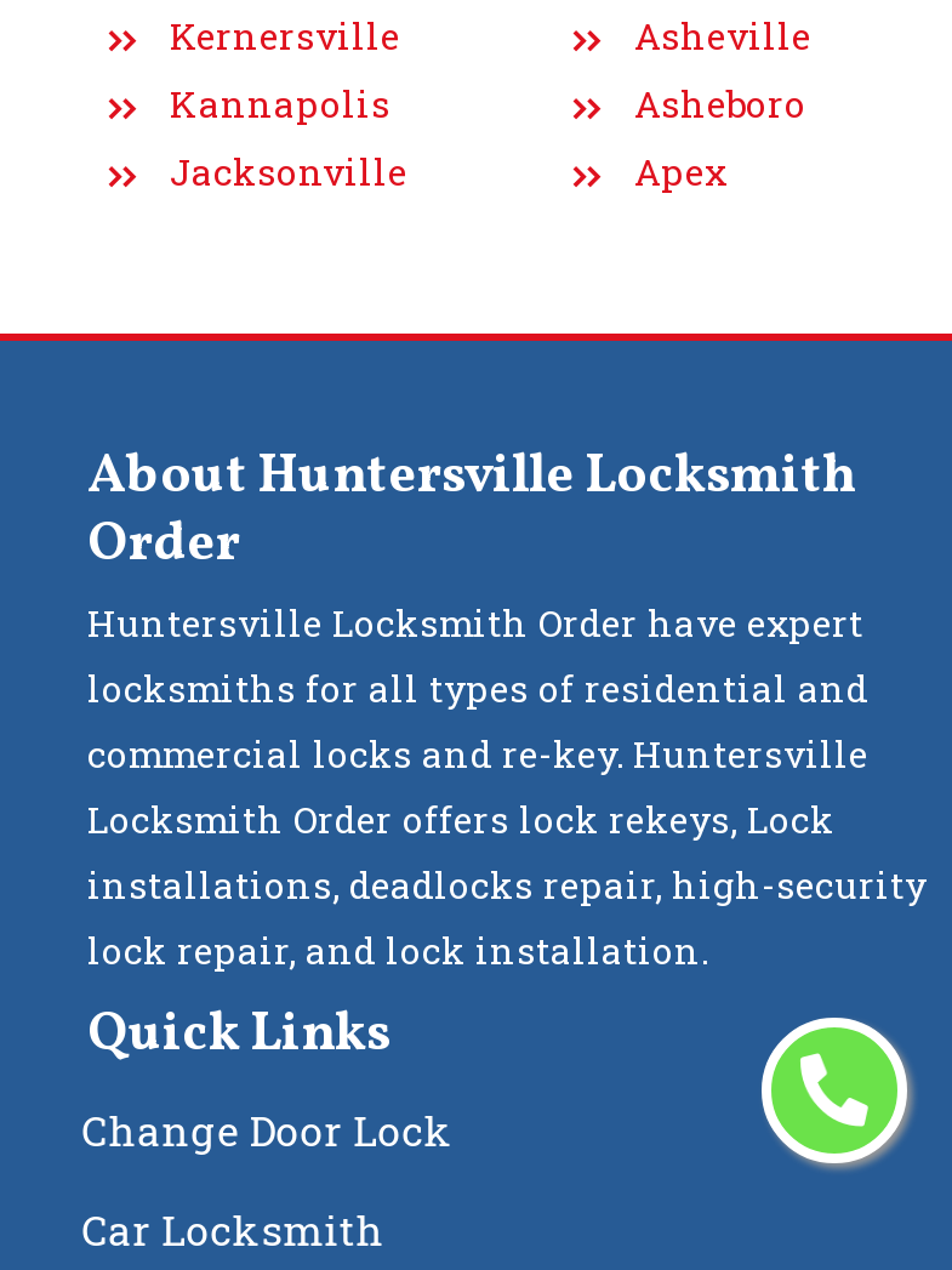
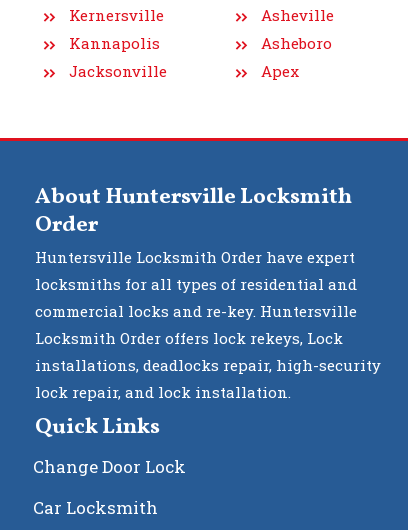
[759,1015,914,1171] [image] -> none

